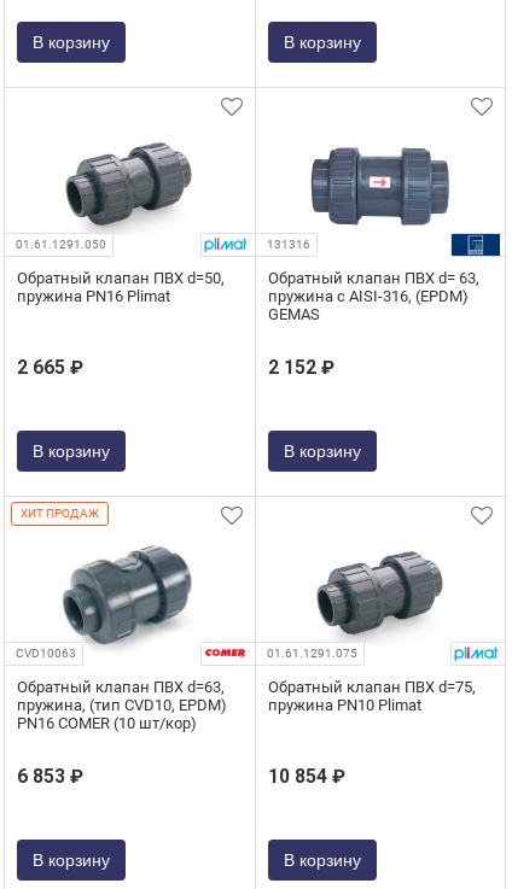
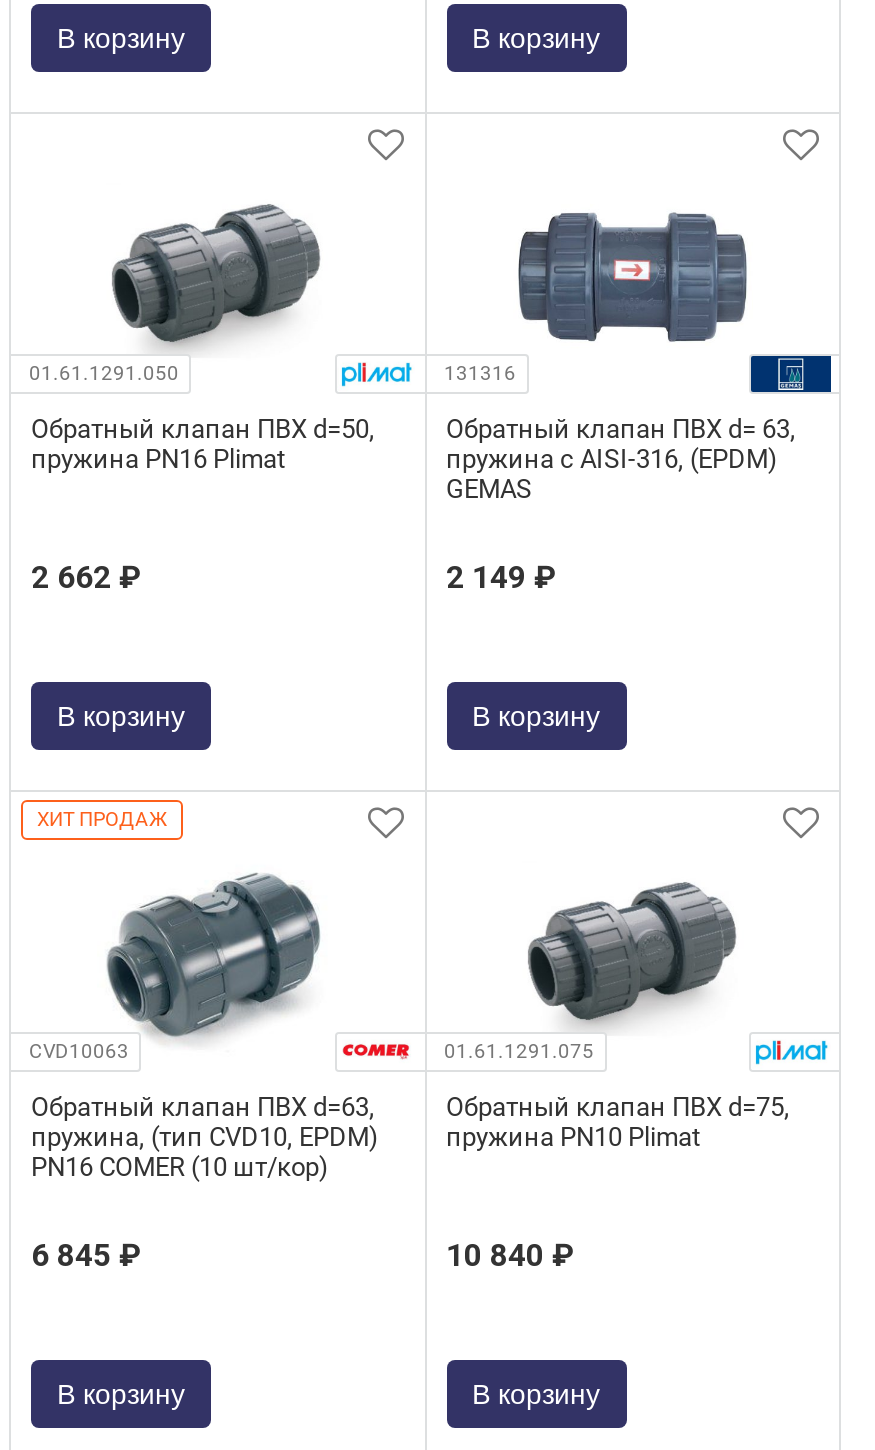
[17,357,88,379] 2 665 ₽ -> [31,560,149,596] 2 662 ₽
[267,357,339,379] 2 152 ₽ -> [446,560,564,596] 2 149 ₽
[17,766,88,788] 6 853 ₽ -> [31,1238,149,1274] 6 845 ₽
[267,766,350,788] 10 854 ₽ -> [446,1238,582,1274] 10 840 ₽

